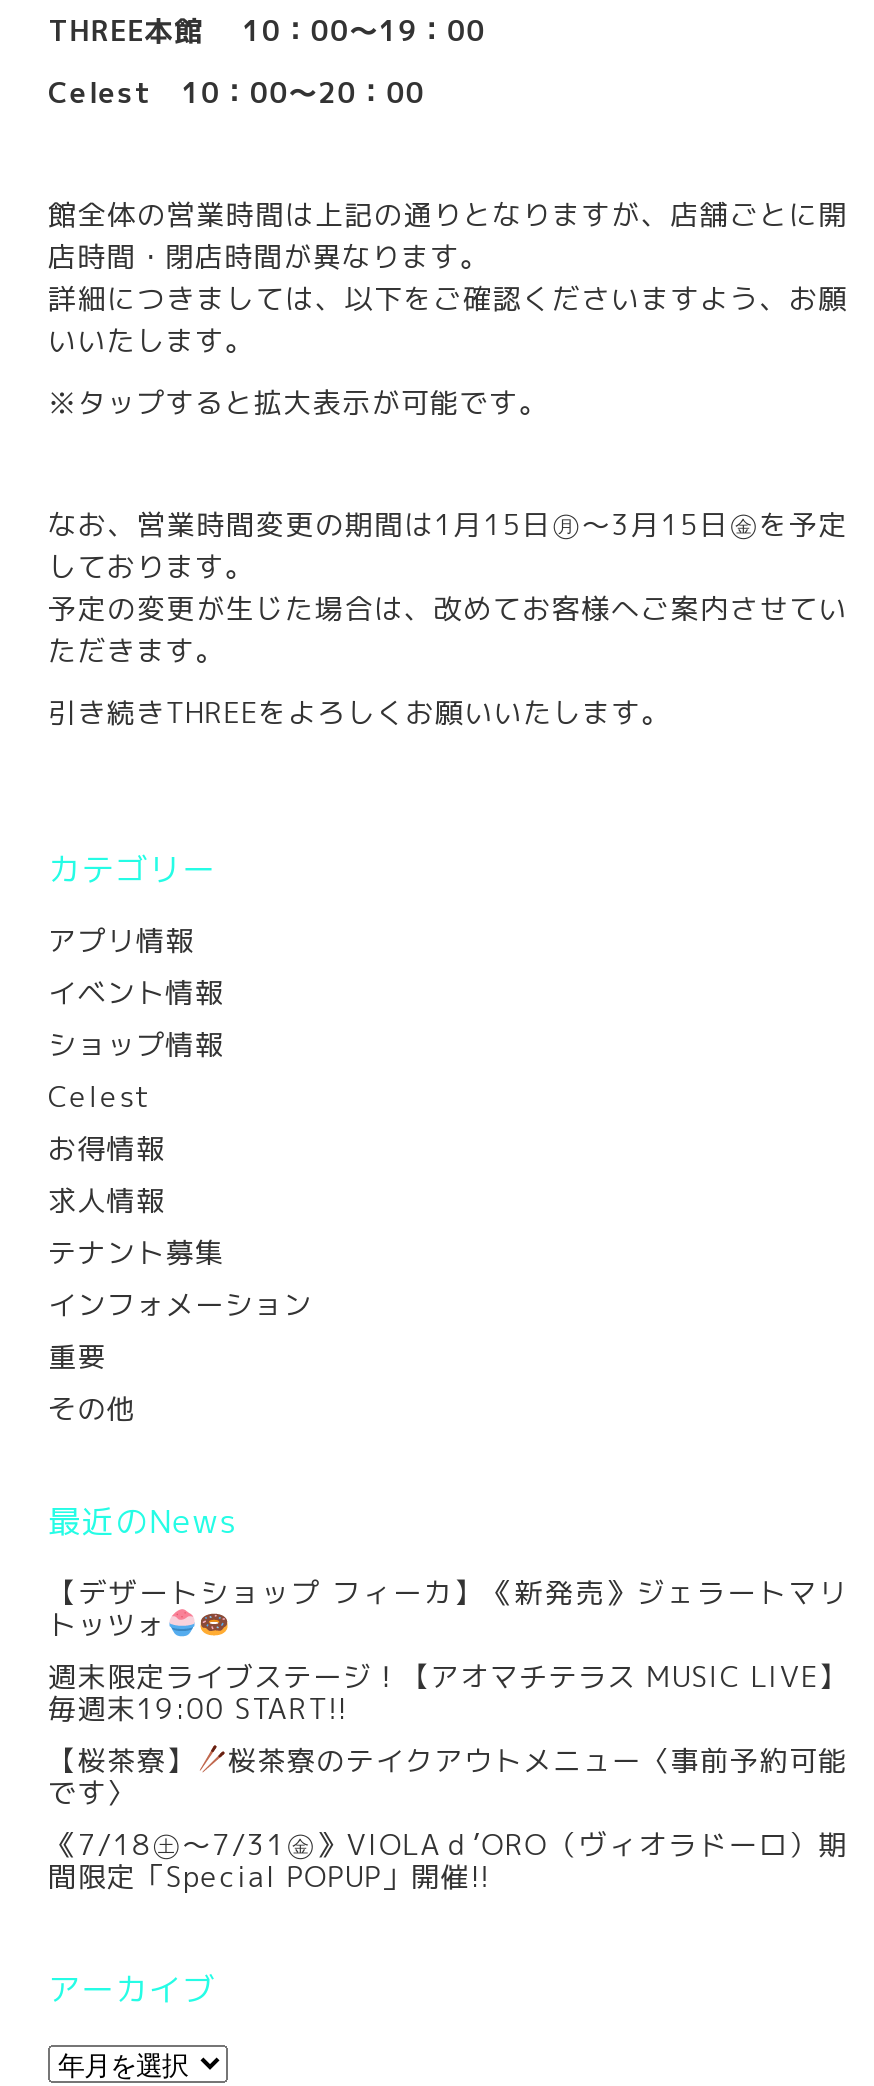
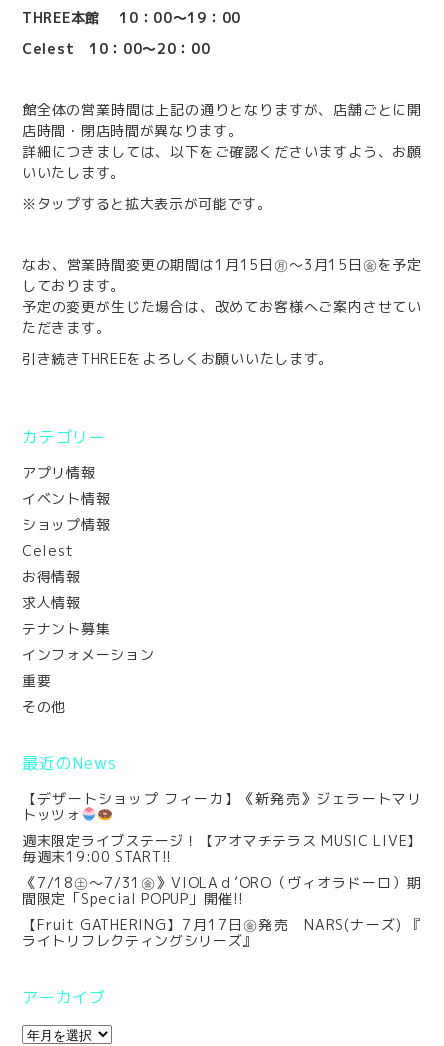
[48,1741,848,1811] 【桜茶寮】 | 桜茶寮のテイクアウトメニュー〈事前予約可能 | です〉 -> none
moved [48,1825,848,1895] -> [22,873,422,908]: 《7/18㊏～7/31㊎》VIOLAｄ’ORO（ヴィオラドーロ）期 | 間限定「Special POPUP」開催!!
none -> [22,915,422,950] 【Fruit GATHERING】7月17日㊎発売 NARS(ナーズ) 『 | ライトリフレクティングシリーズ』

